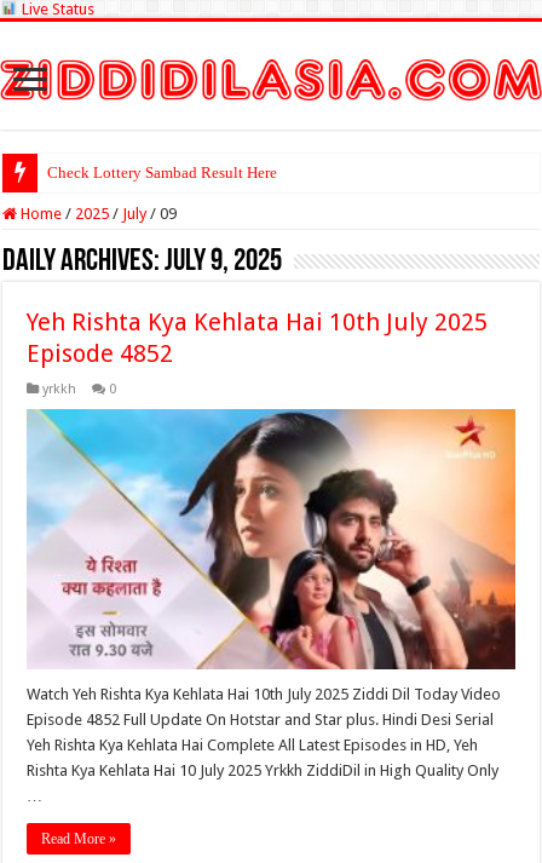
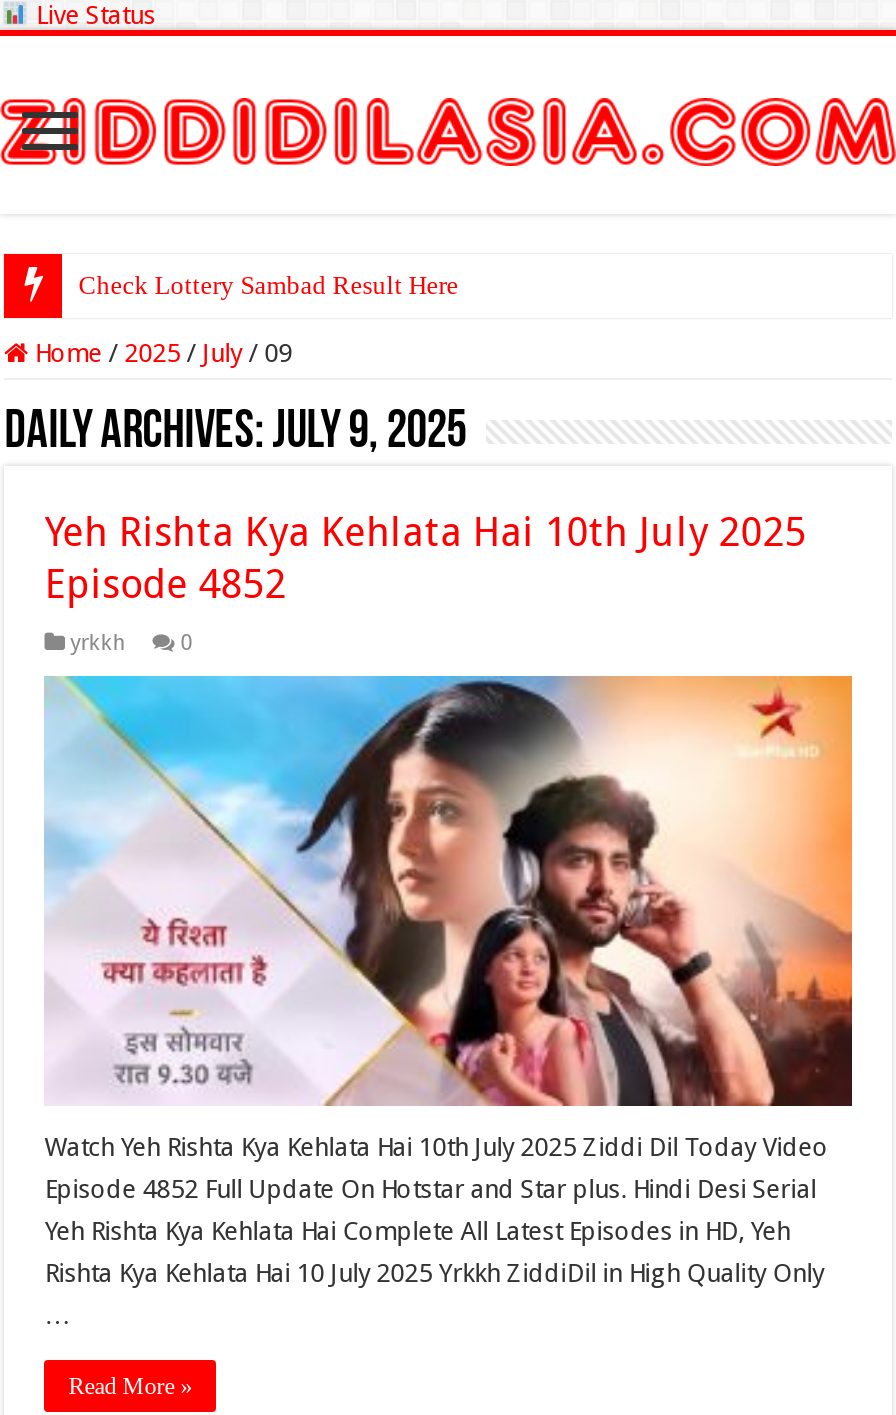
[47,163,121,182] Check Lott -> [78,270,458,300] Check Lottery Sambad Result Here

